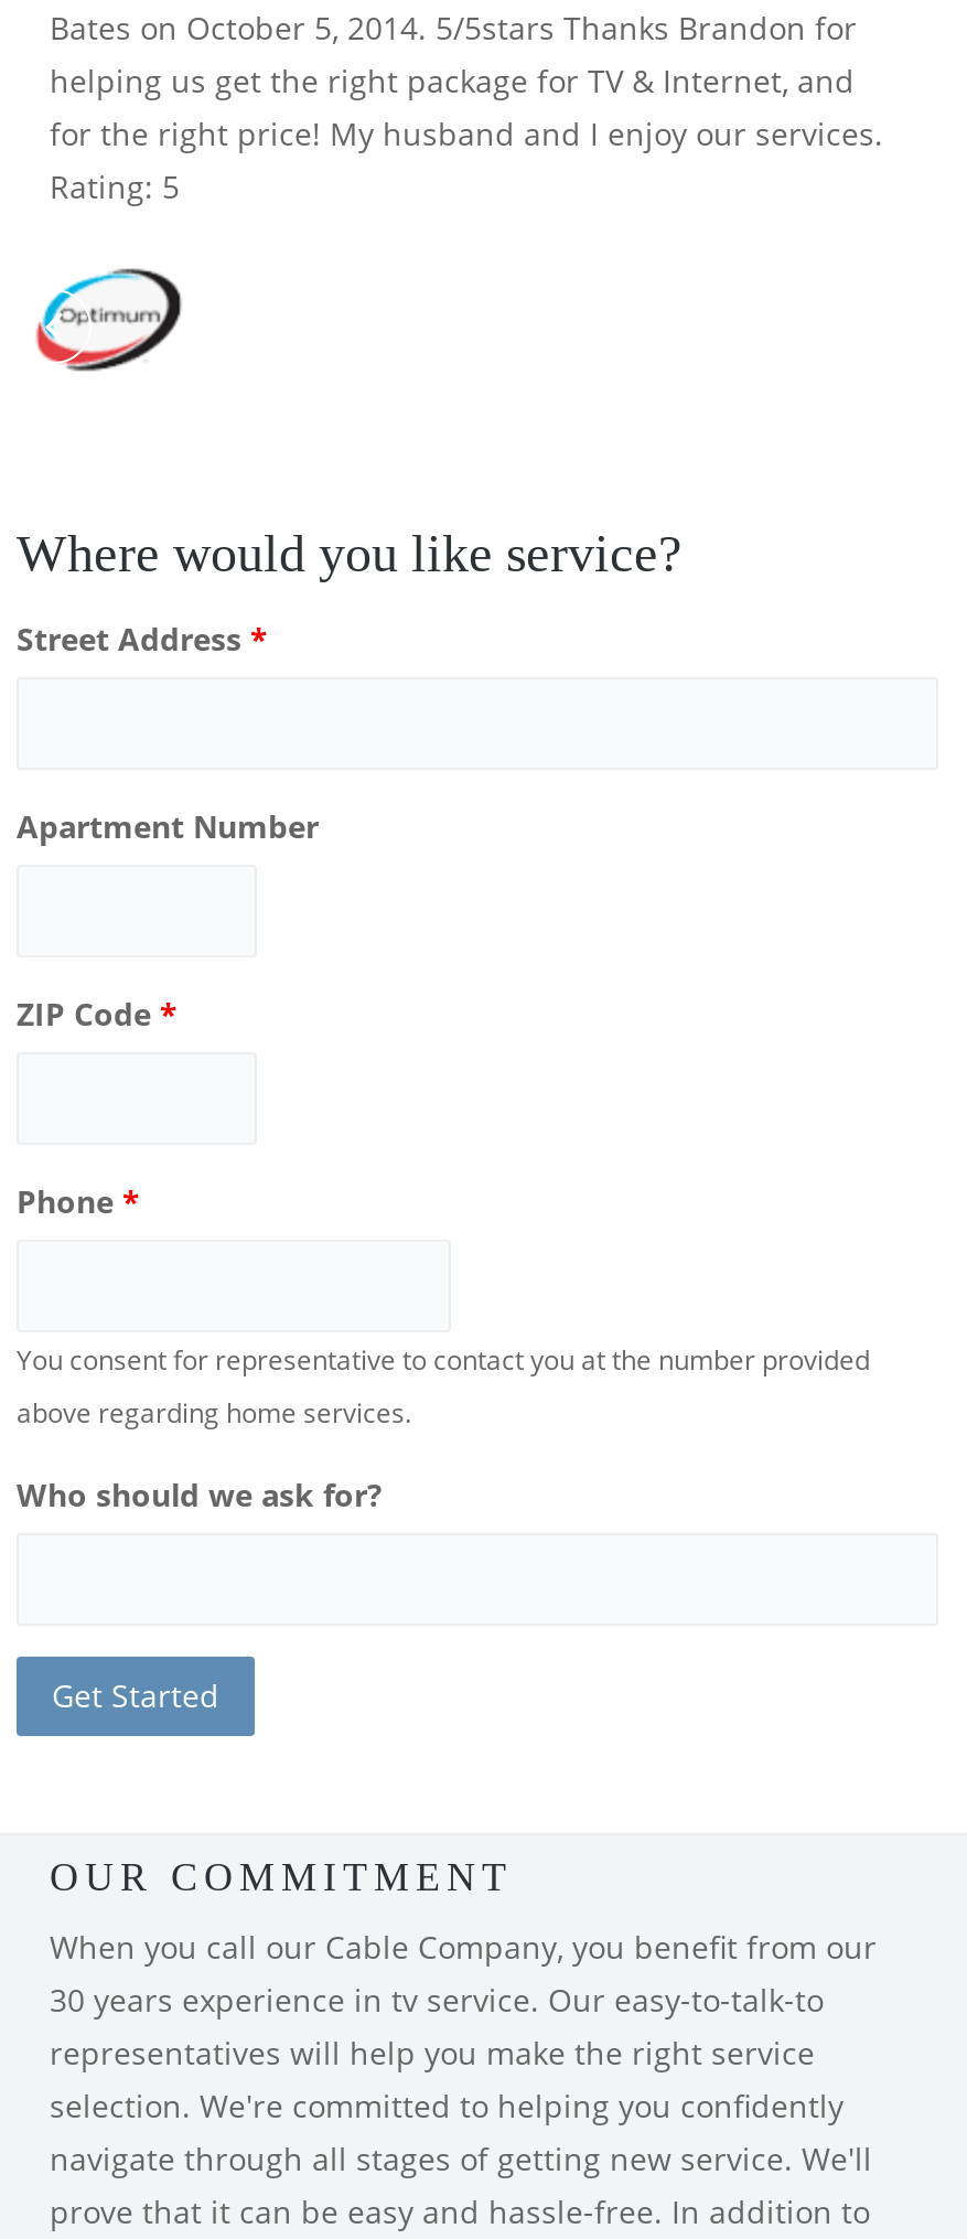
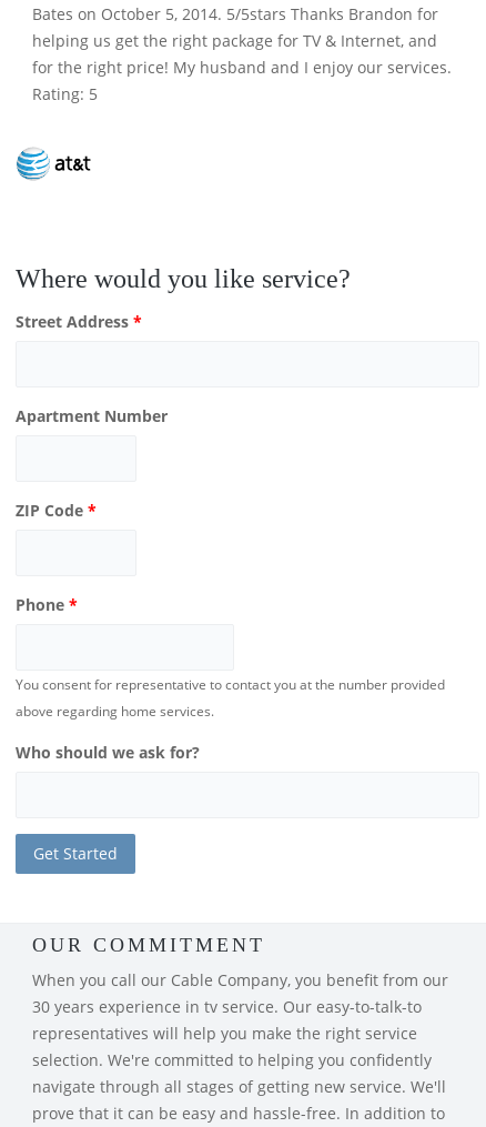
[19,267,184,373] [image] -> [16,135,99,187] [image]

